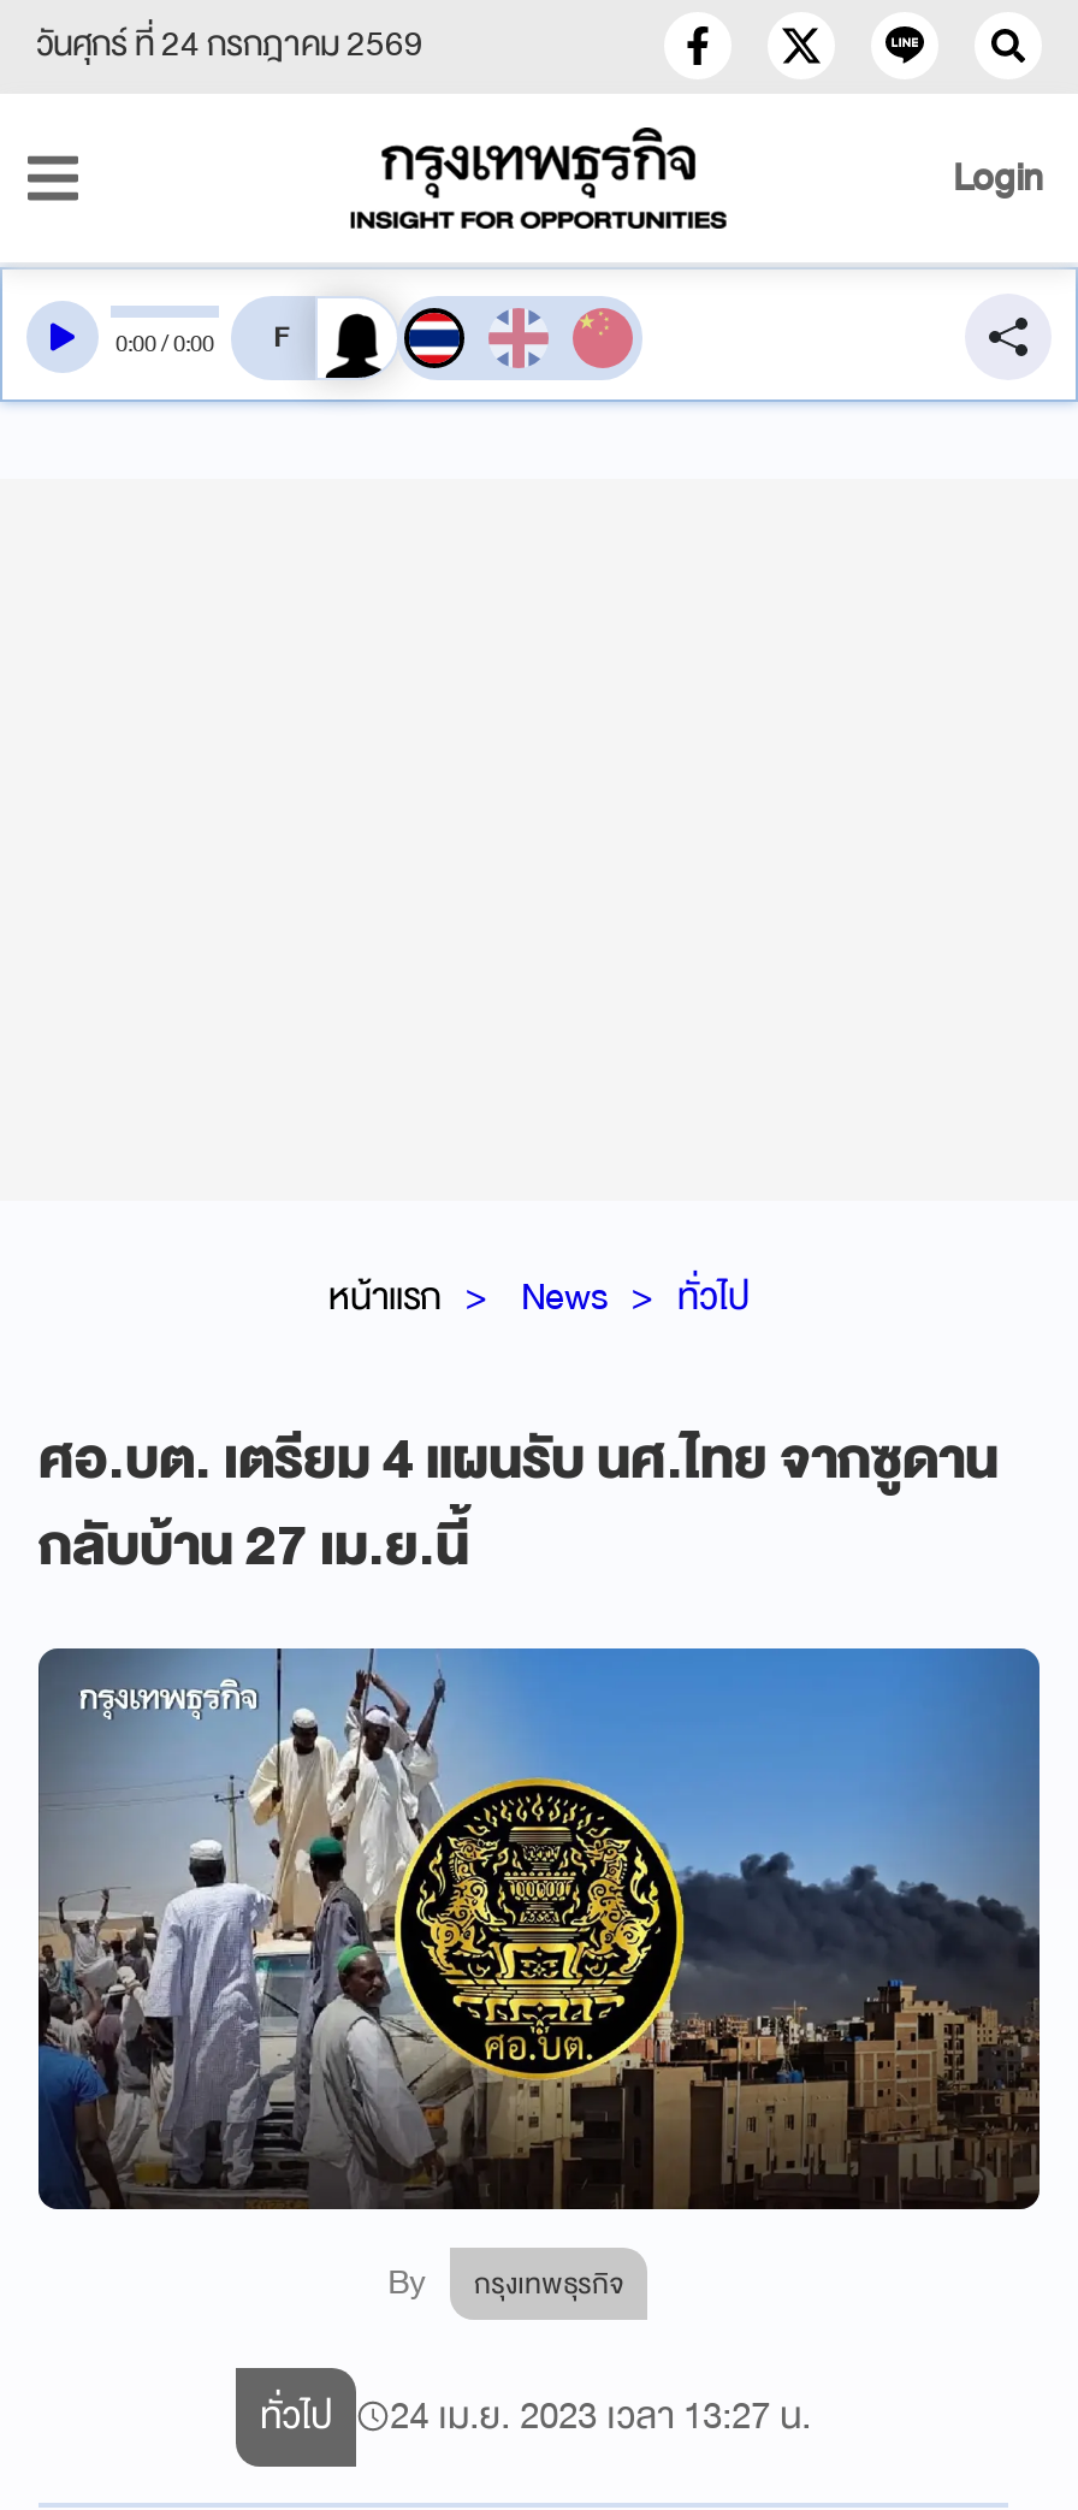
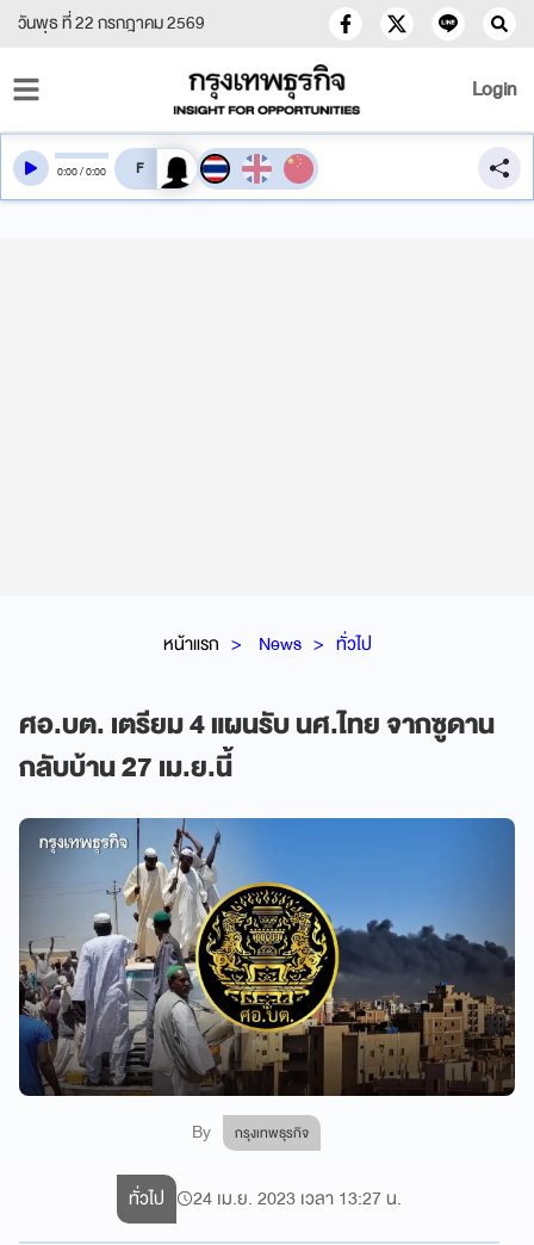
[36,14,423,75] วันศุกร์ ที่ 24 กรกฎาคม 2569 -> [18,8,205,38] วันพุธ ที่ 22 กรกฎาคม 2569

